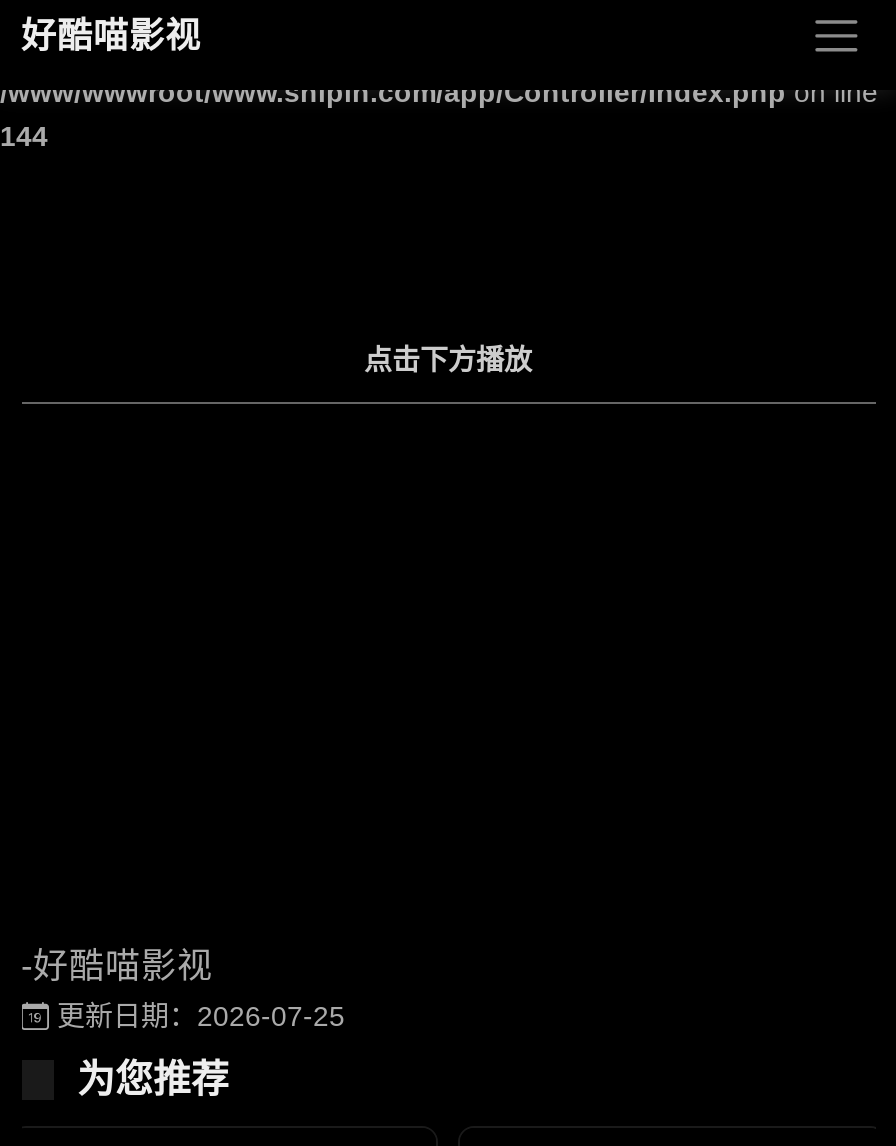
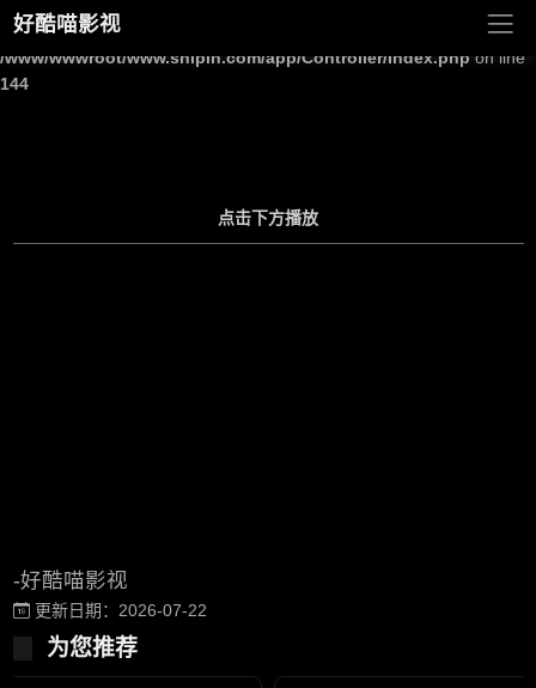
[49,1000,345,1032] 更新日期：2026-07-25 -> [29,601,206,620] 更新日期：2026-07-22

